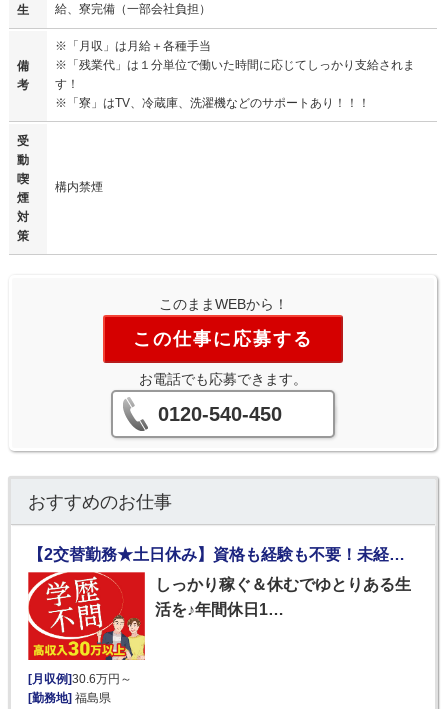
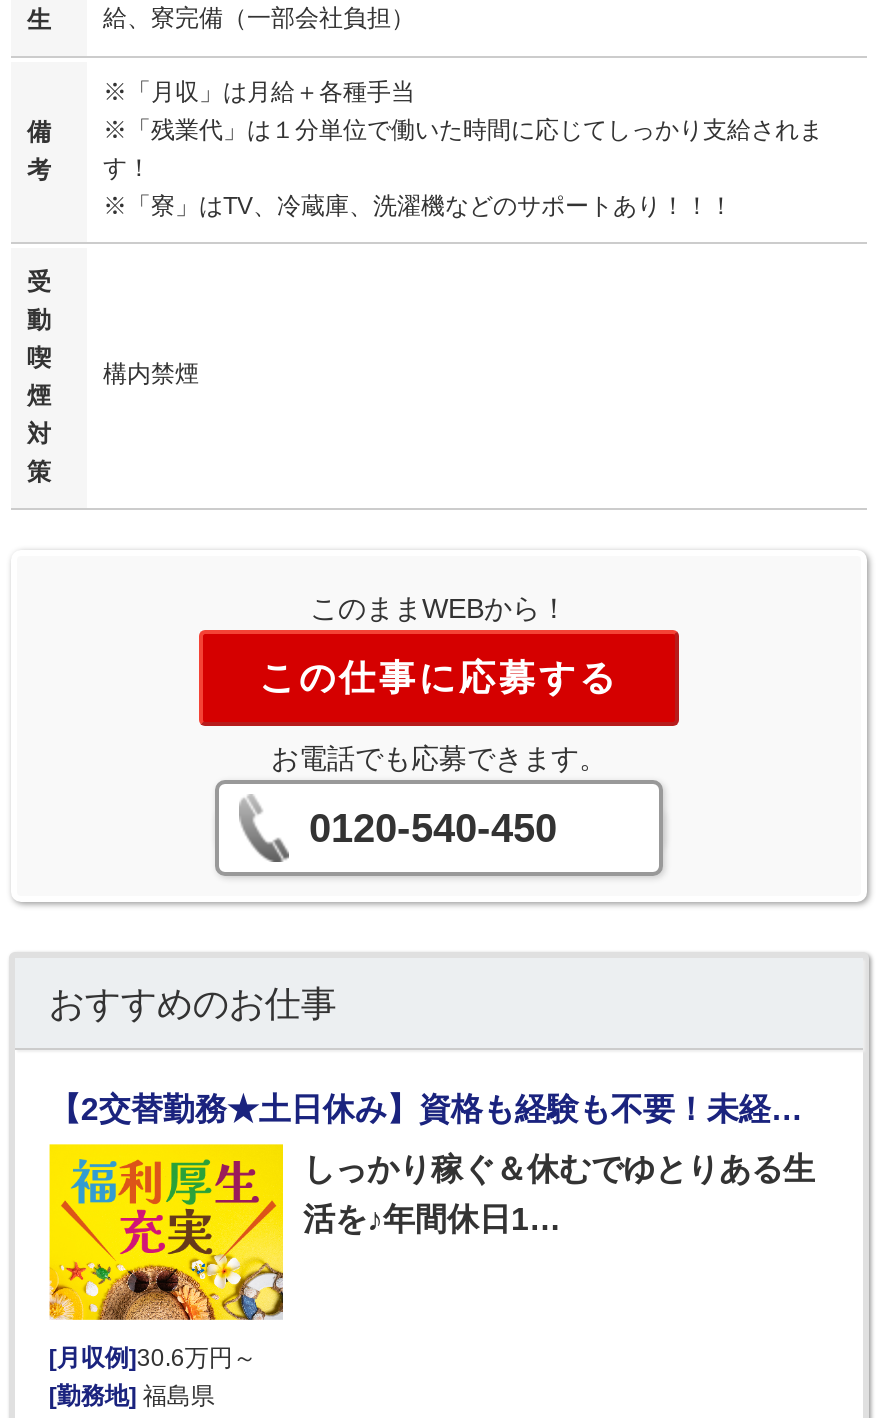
[27,571,146,661] [image] -> [47,1142,285,1322] [image]

